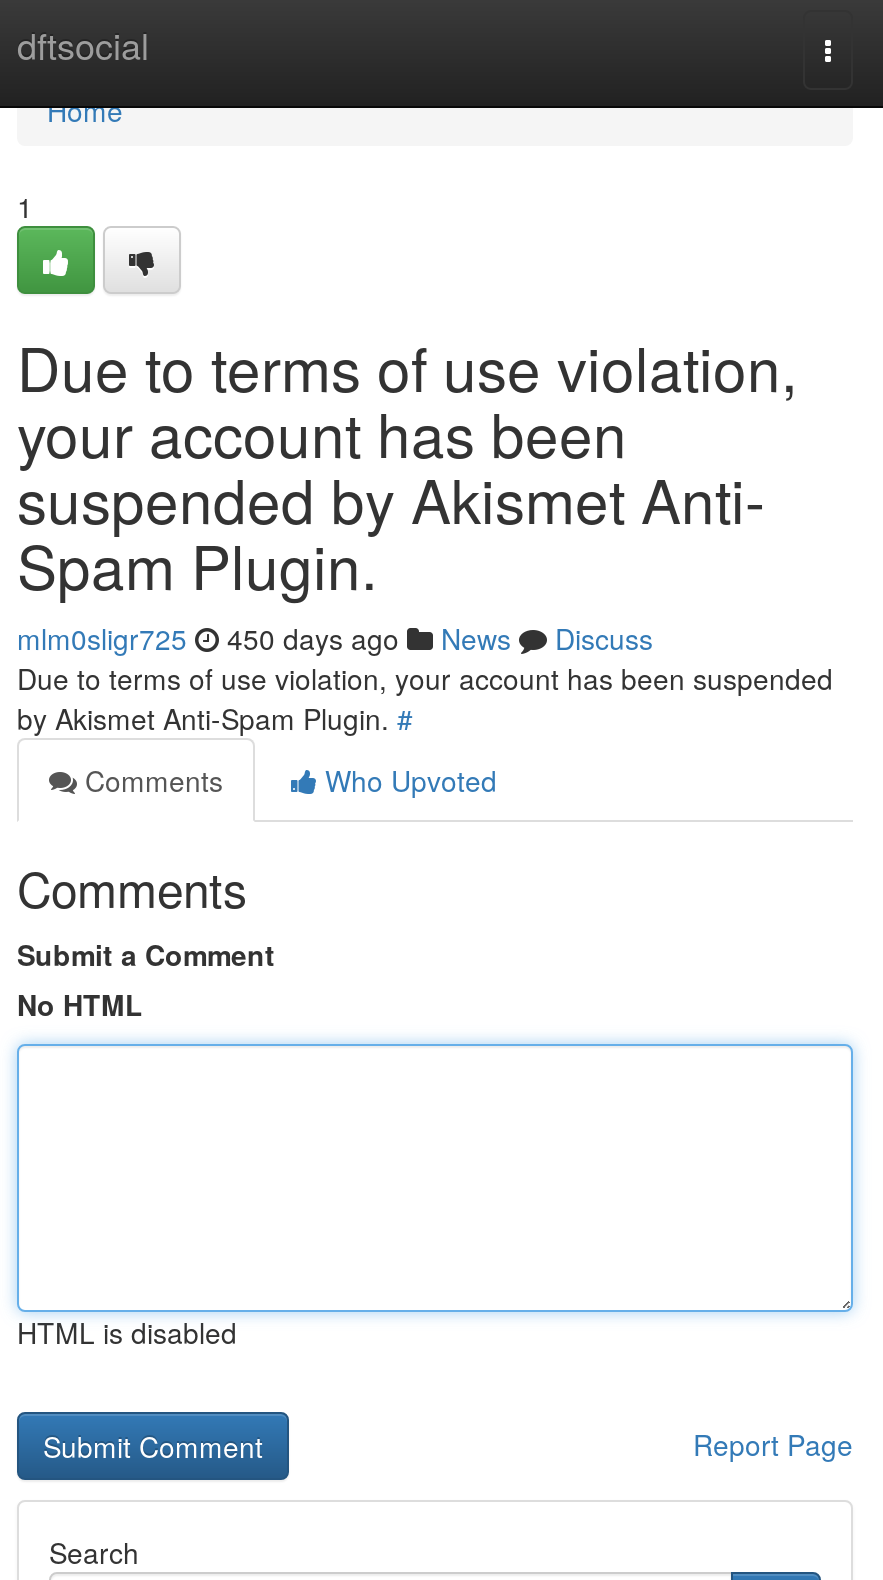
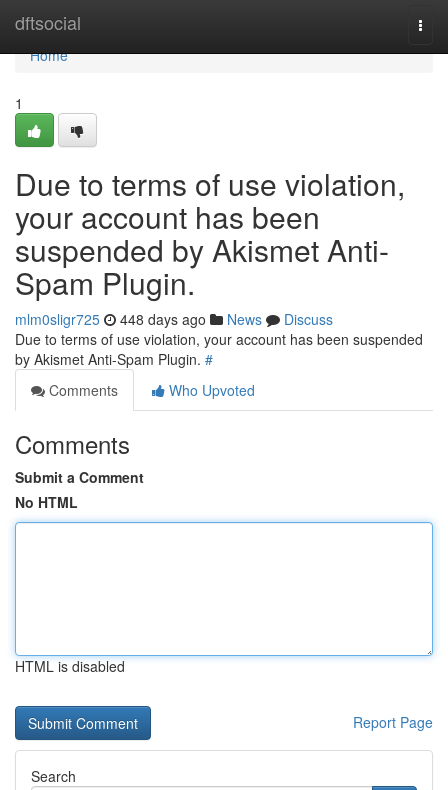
[17,618,653,658] mlm0sligr725 450 days ago News Discuss -> [15,309,333,329] mlm0sligr725 448 days ago News Discuss

